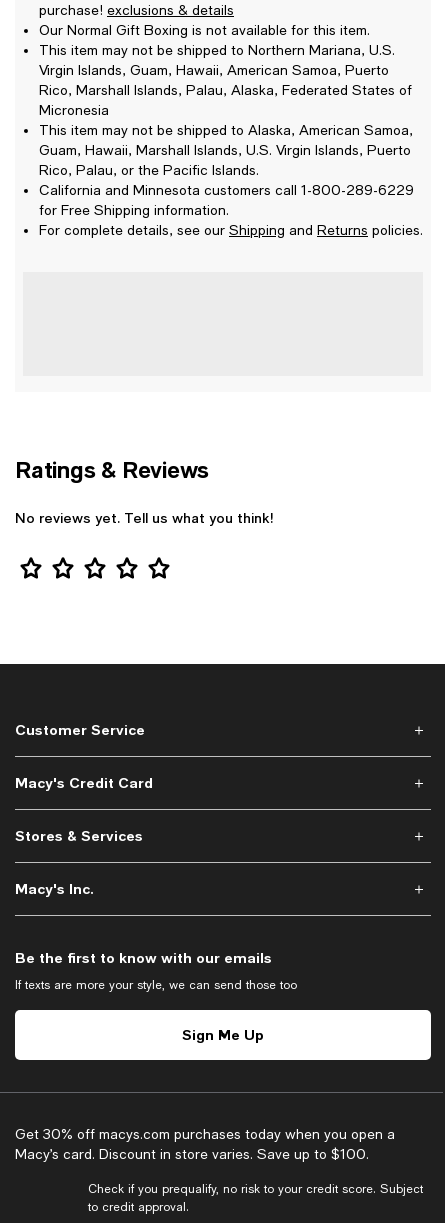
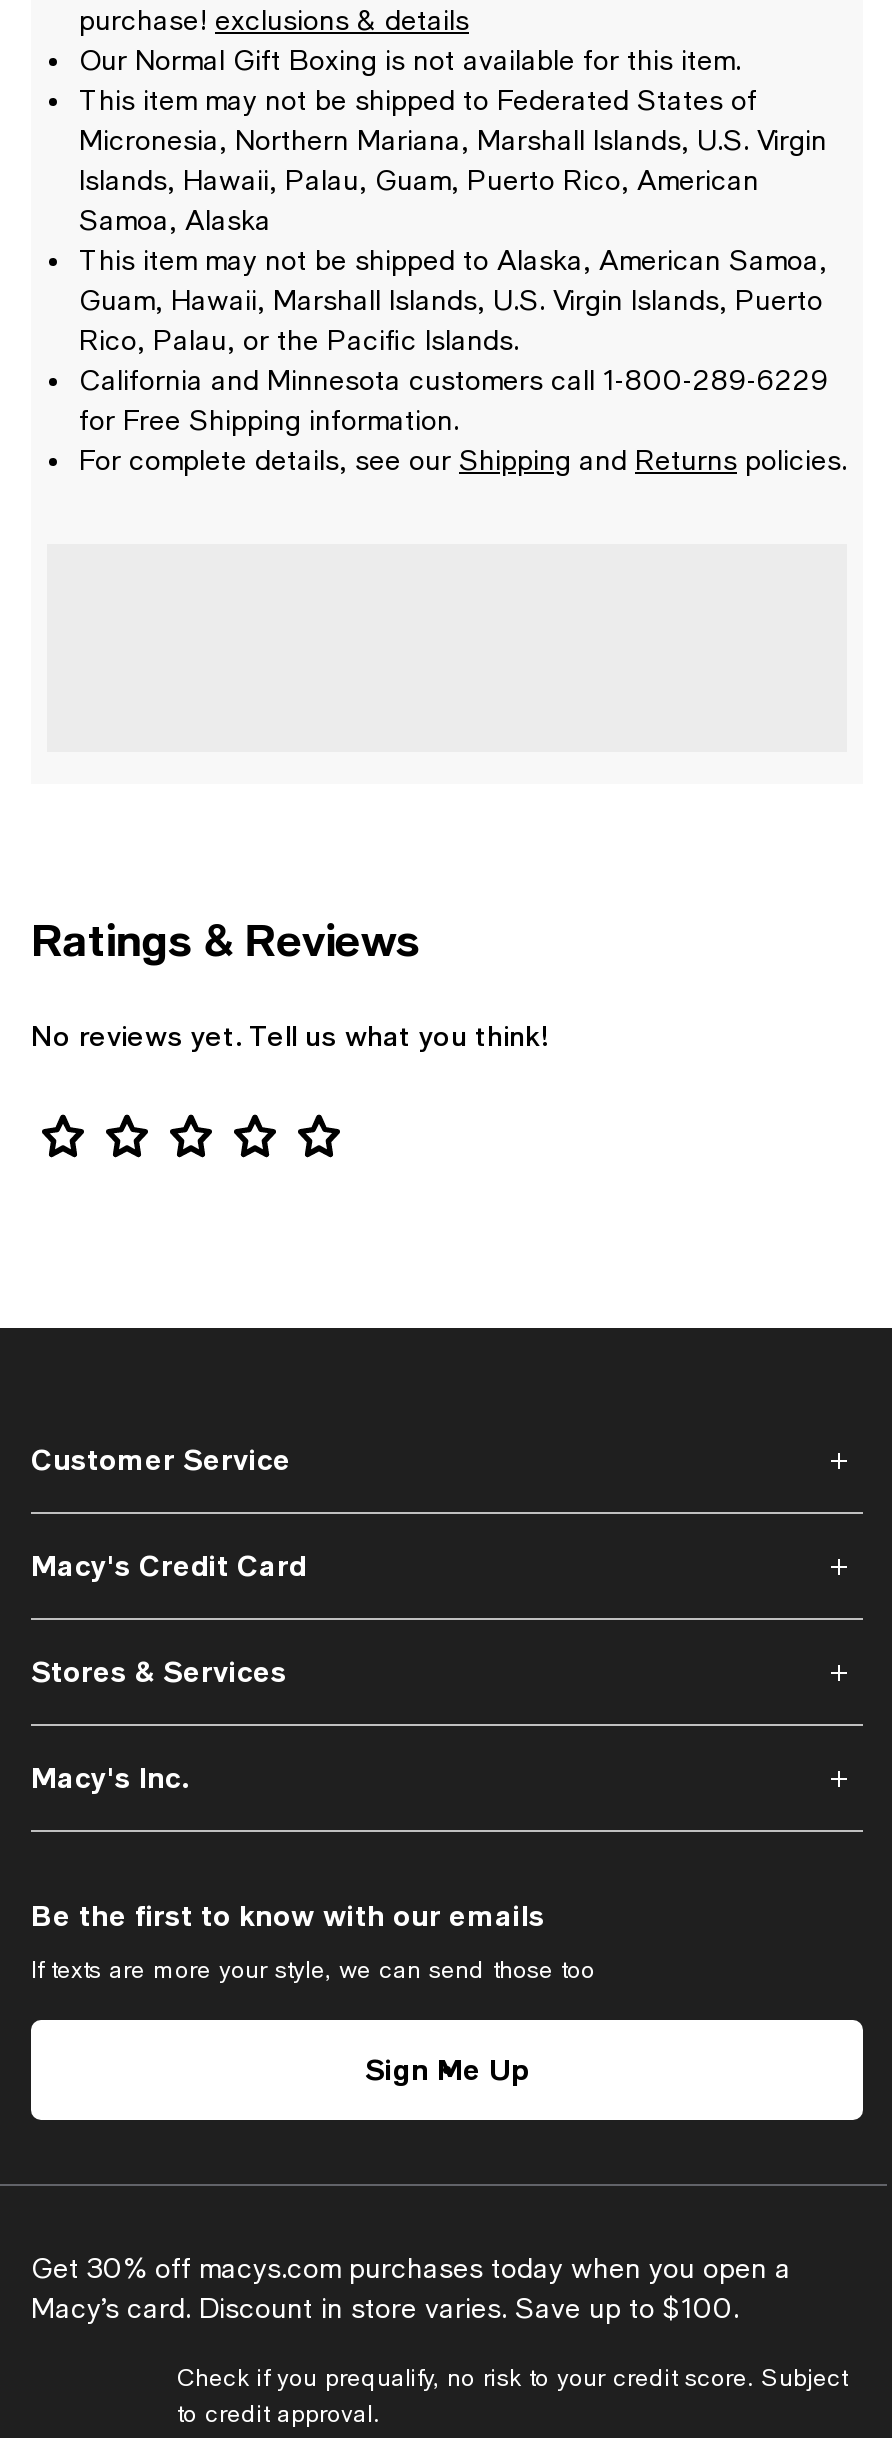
[39,42,412,118] This item may not be shipped to Northern Mariana, U.S. | Virgin Islands, Guam, Hawaii, American Samoa, Puerto | Rico, Marshall Islands, Palau, Alaska, Federated States of | Micronesia -> [79,85,827,237] This item may not be shipped to Federated States of | Micronesia, Northern Mariana, Marshall Islands, U.S. Virgin | Islands, Hawaii, Palau, Guam, Puerto Rico, American | Samoa, Alaska

